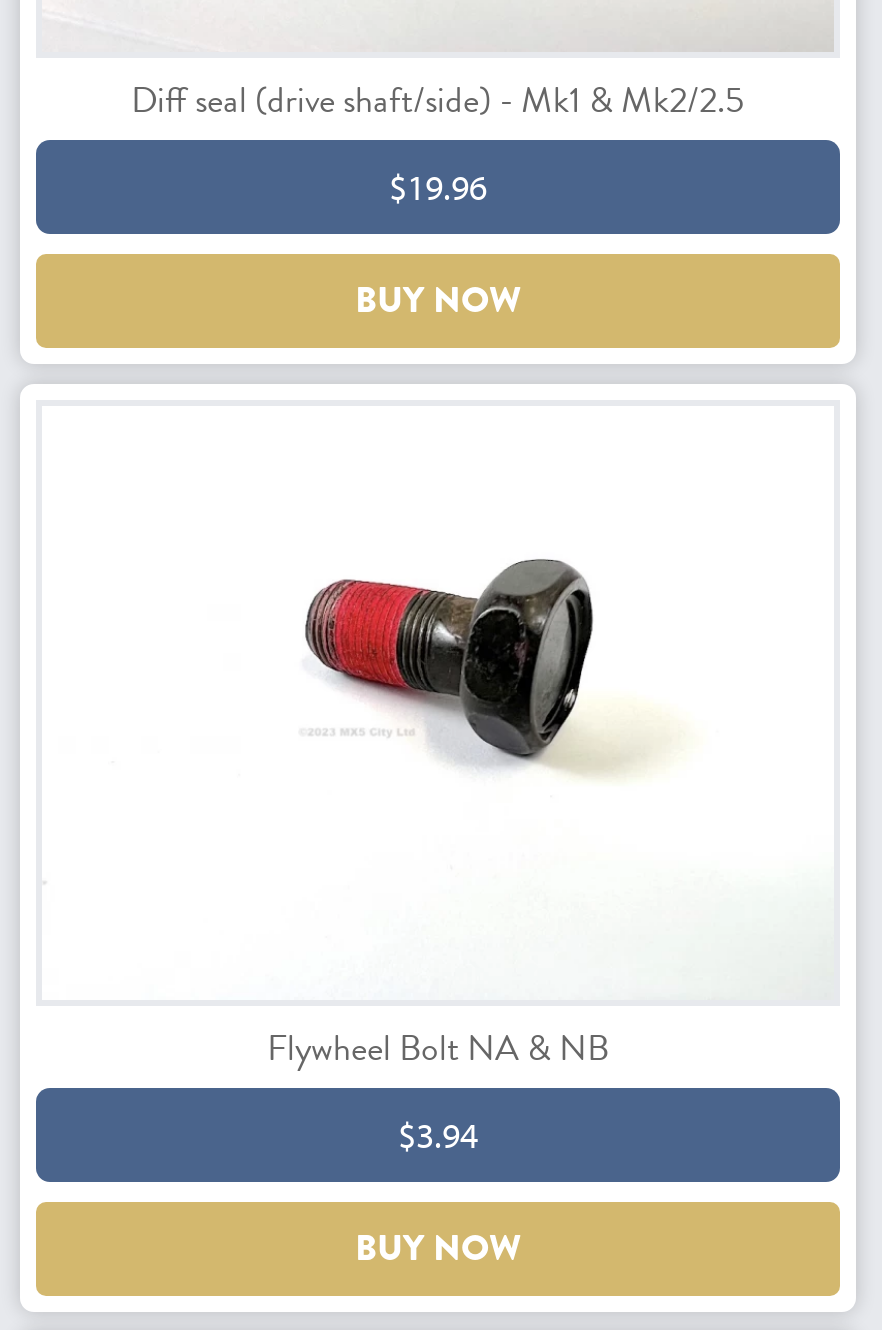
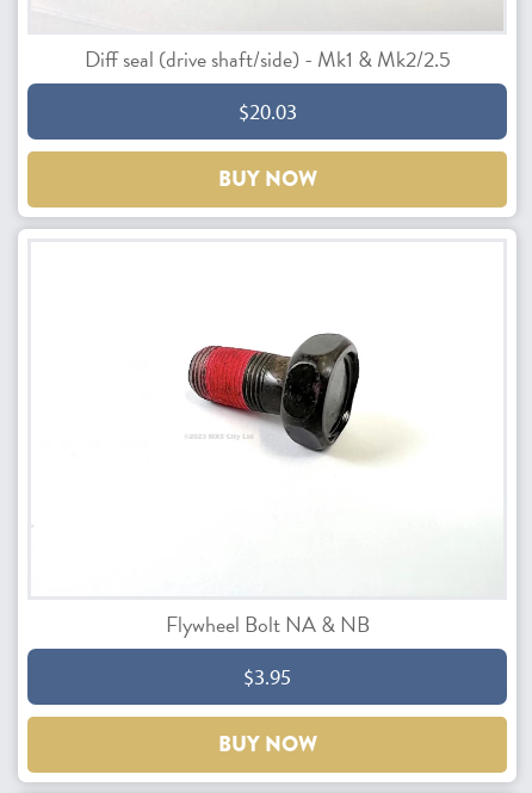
[389,164,487,210] $19.96 -> [238,98,296,125] $20.03
[398,1112,478,1158] $3.94 -> [243,663,291,690] $3.95

